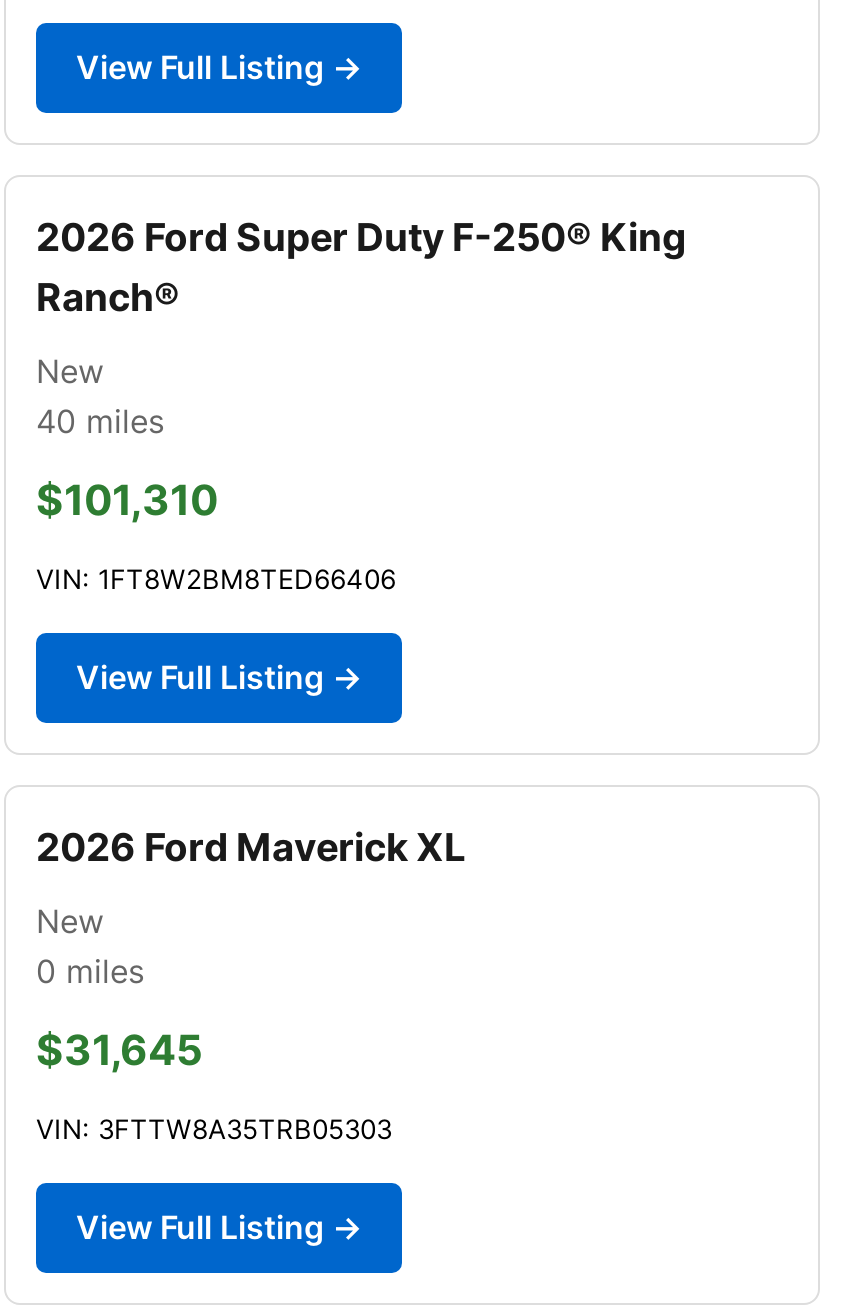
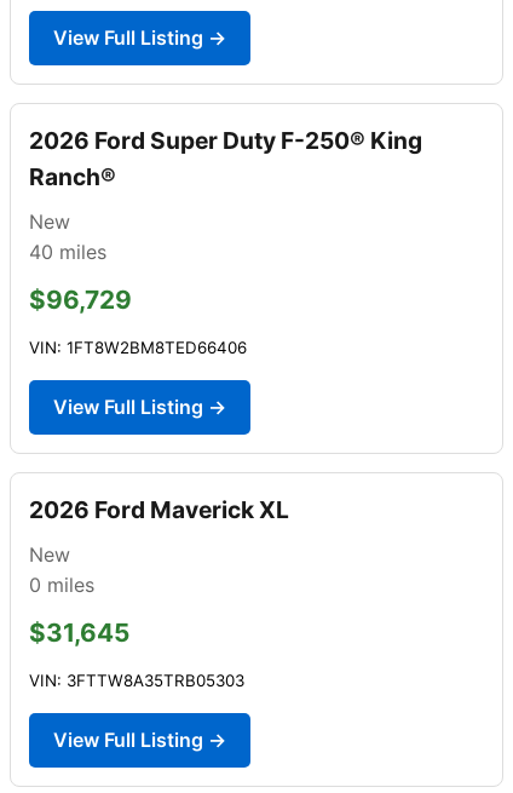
[36,475,218,525] $101,310 -> [29,284,132,315] $96,729

